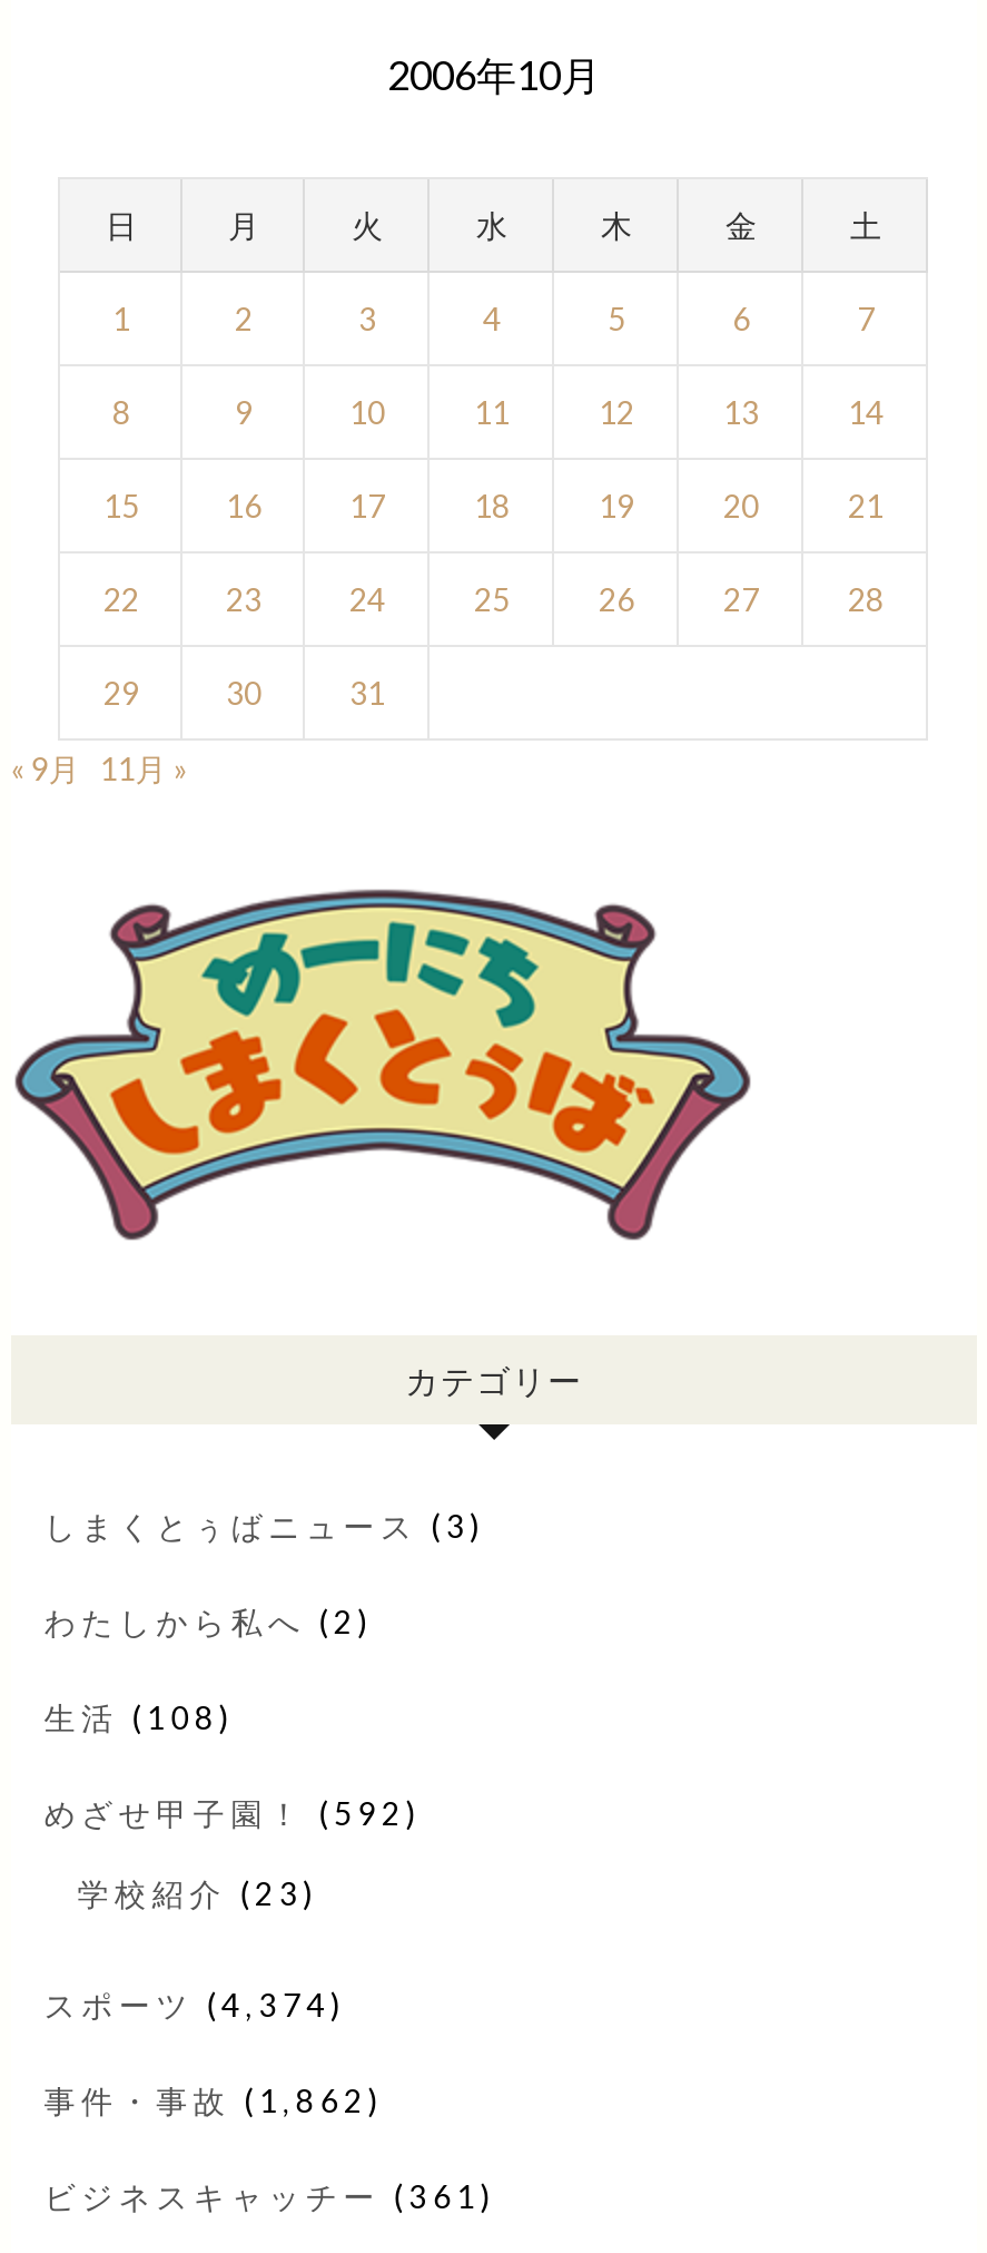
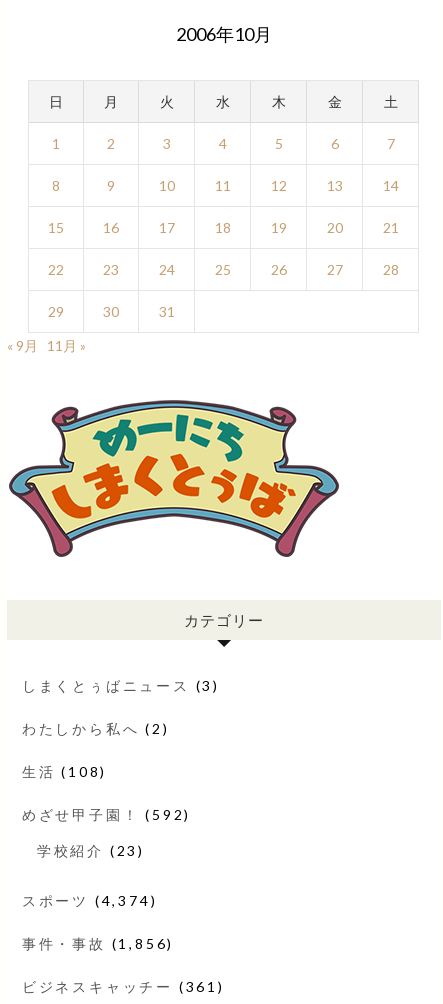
[44,2081,383,2119] 事件・事故(1,862) -> [22,935,174,952] 事件・事故(1,856)

